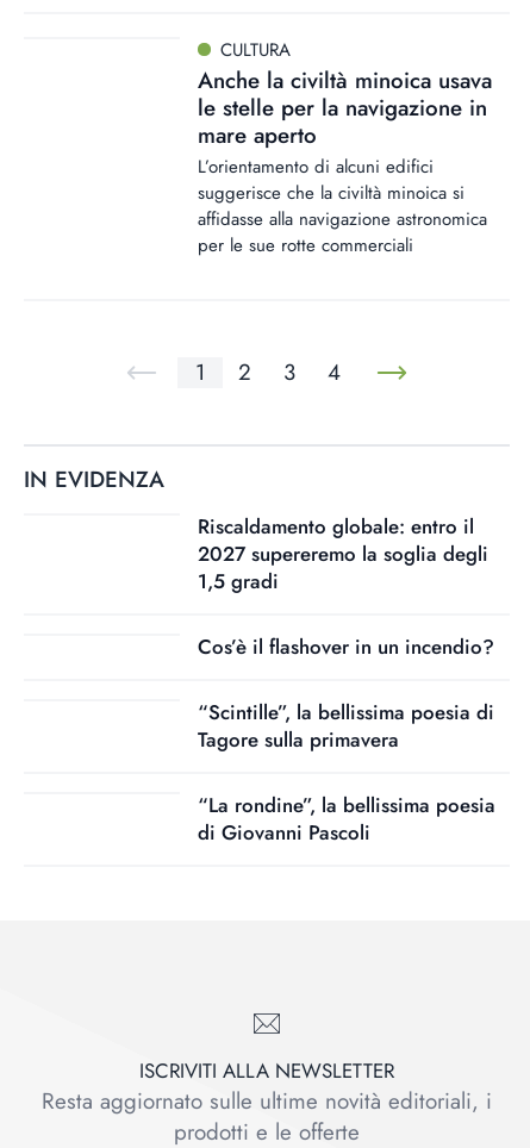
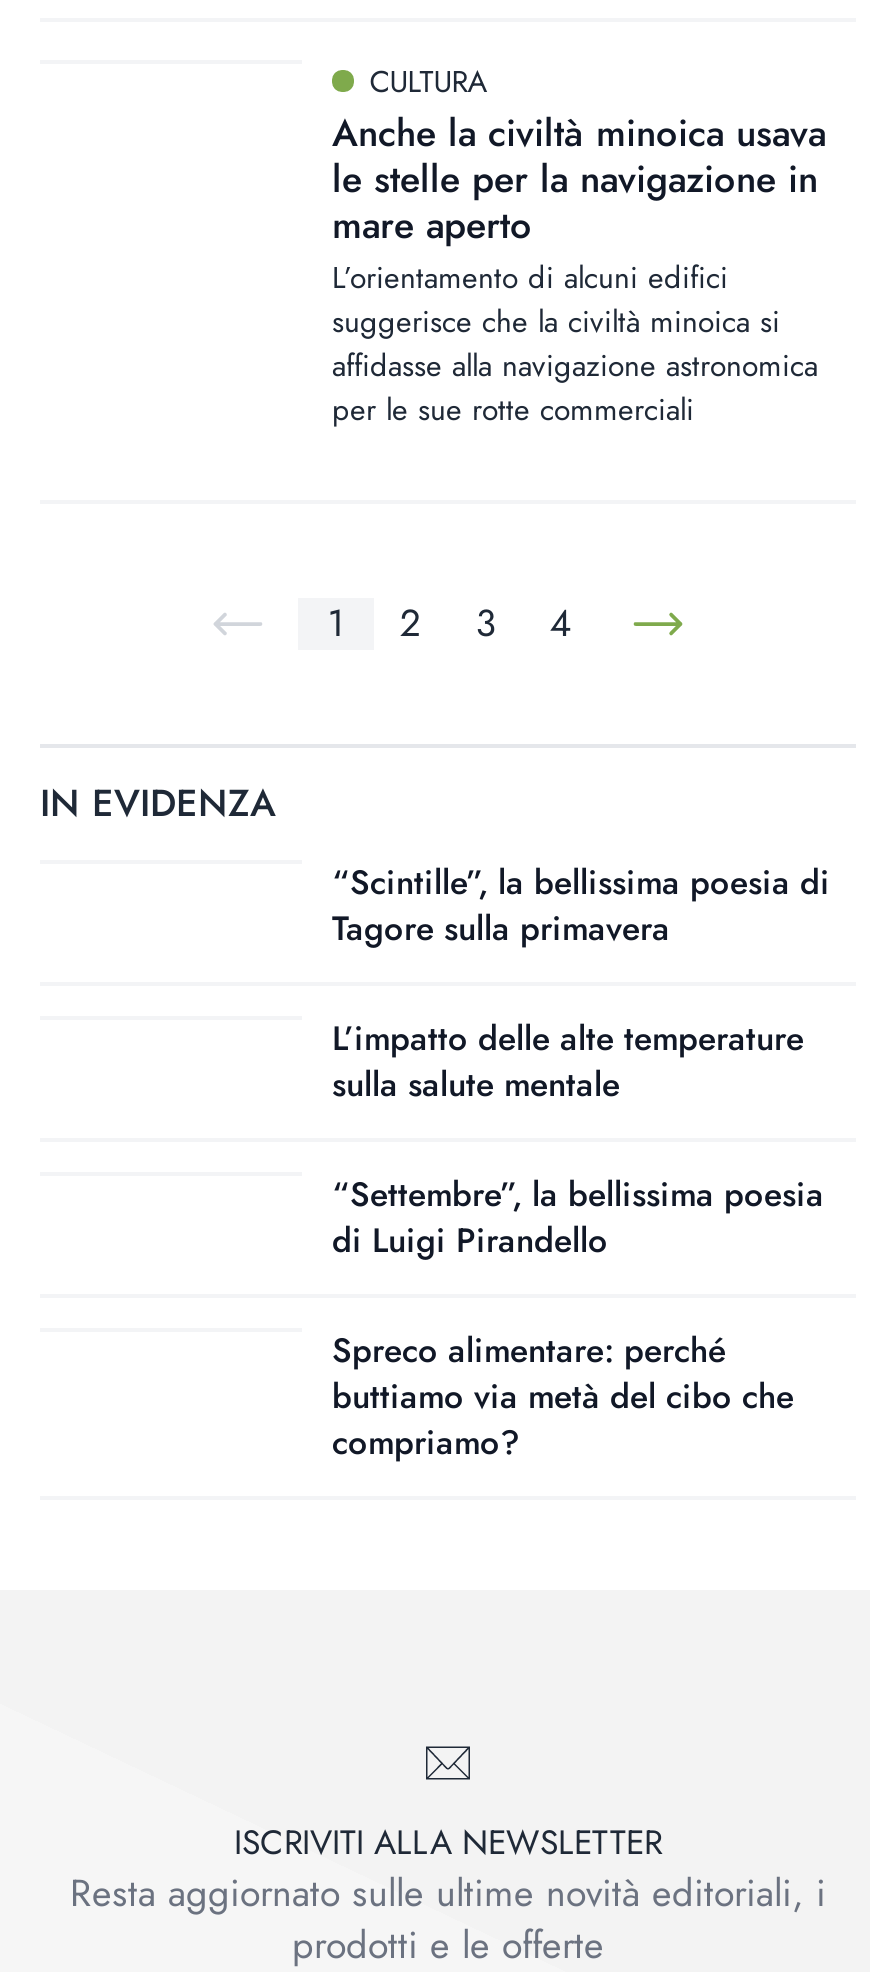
[198,512,494,661] Riscaldamento globale: entro il | 2027 supereremo la soglia degli | 1,5 gradi | Cos’è il flashover in un incendio? -> none
moved [198,698,494,754] -> [332,858,830,952]: “Scintille”, la bellissima poesia di | Tagore sulla primavera
[198,791,495,847] “La rondine”, la bellissima poesia | di Giovanni Pascoli -> [332,1014,824,1466] L’impatto delle alte temperature | sulla salute mentale | “Settembre”, la bellissima poesia | di Luigi Pirandello | Spreco alimentare: perché | buttiamo via metà del cibo che | compriamo?

